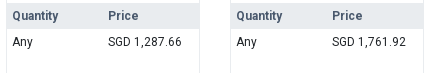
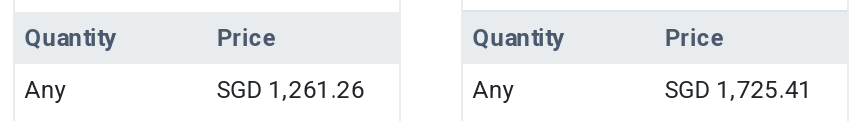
[108,35,182,49] SGD 1,287.66 -> [217,77,365,105] SGD 1,261.26
[332,35,406,49] SGD 1,761.92 -> [665,77,813,105] SGD 1,725.41

